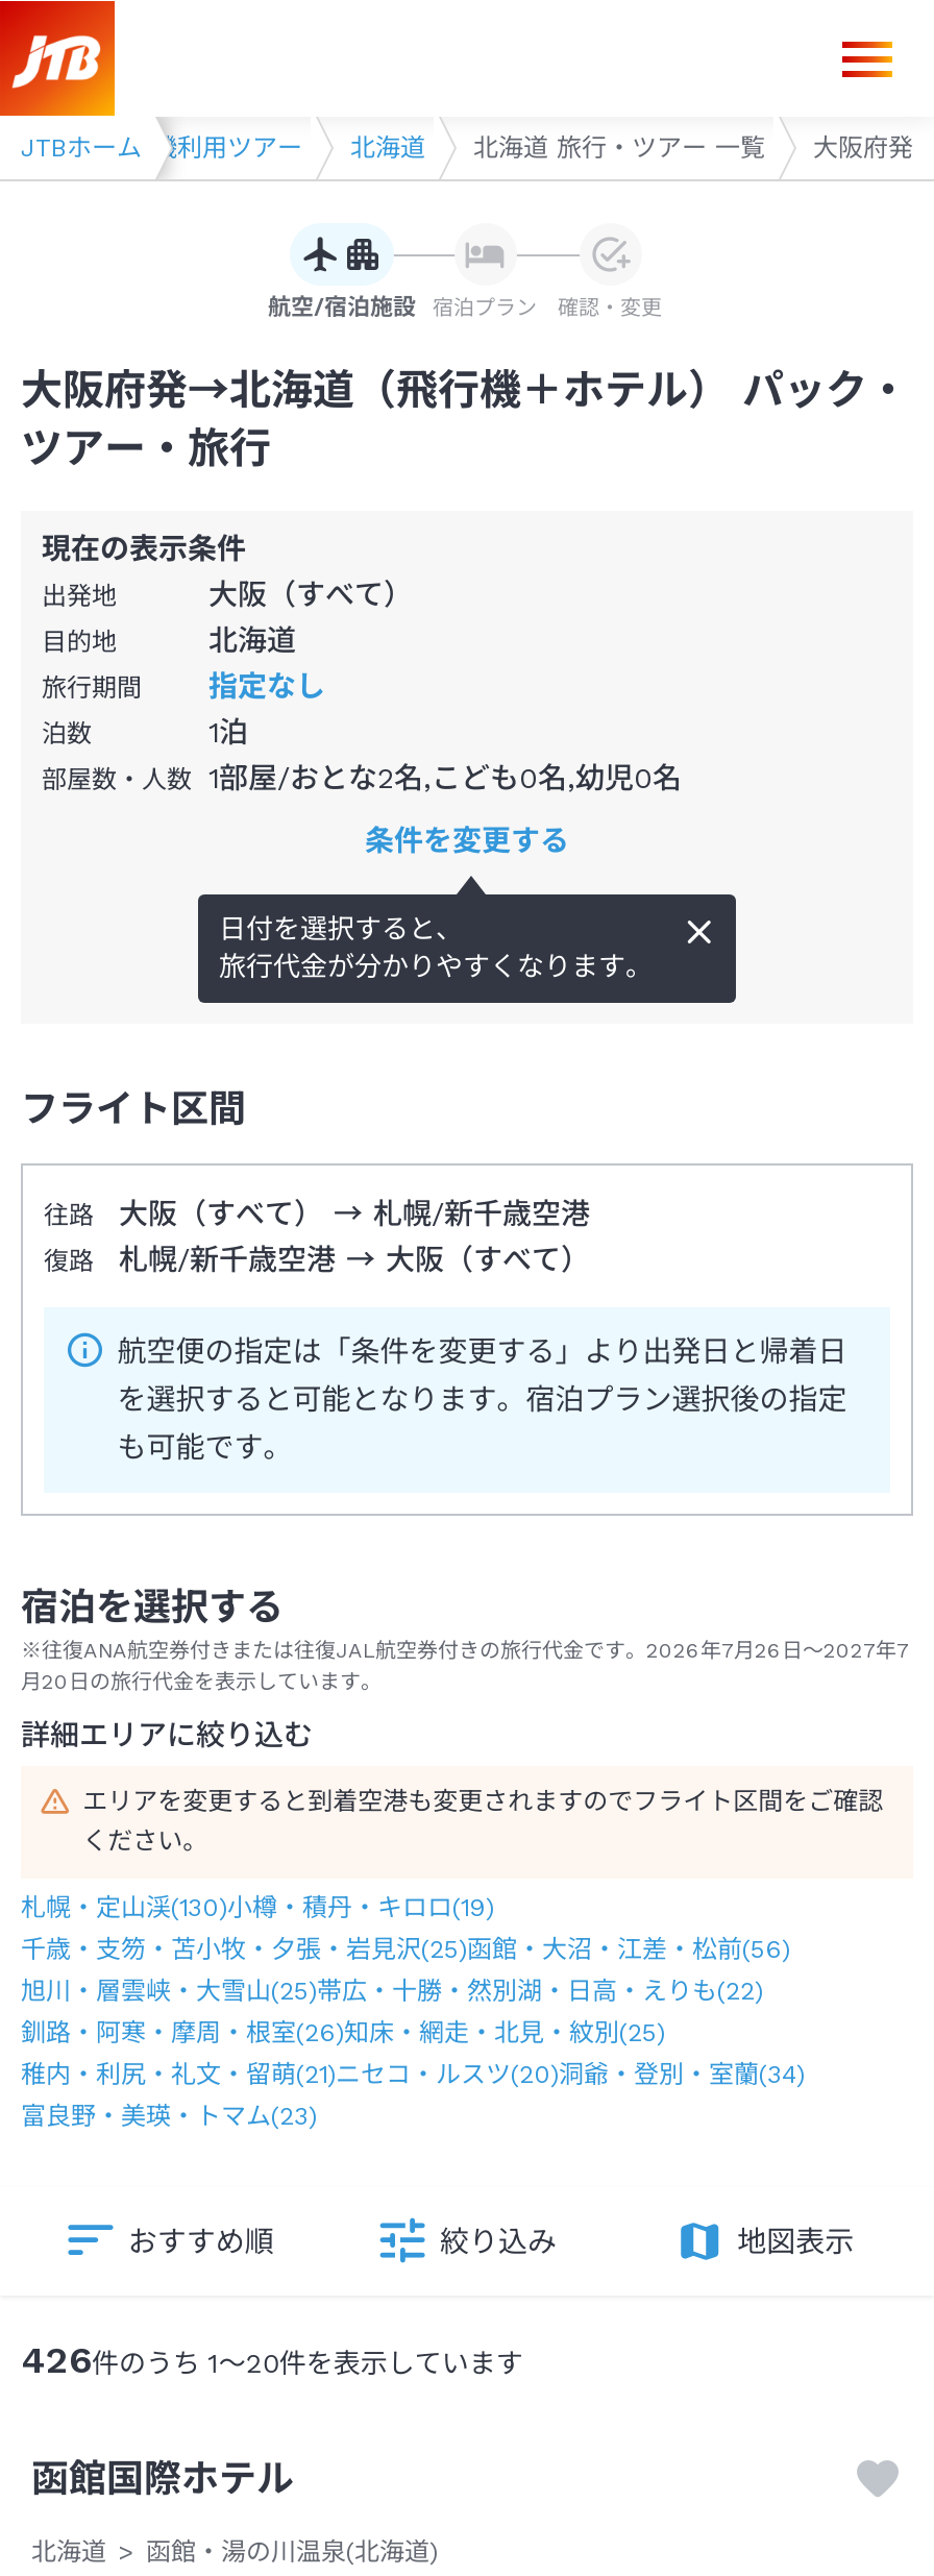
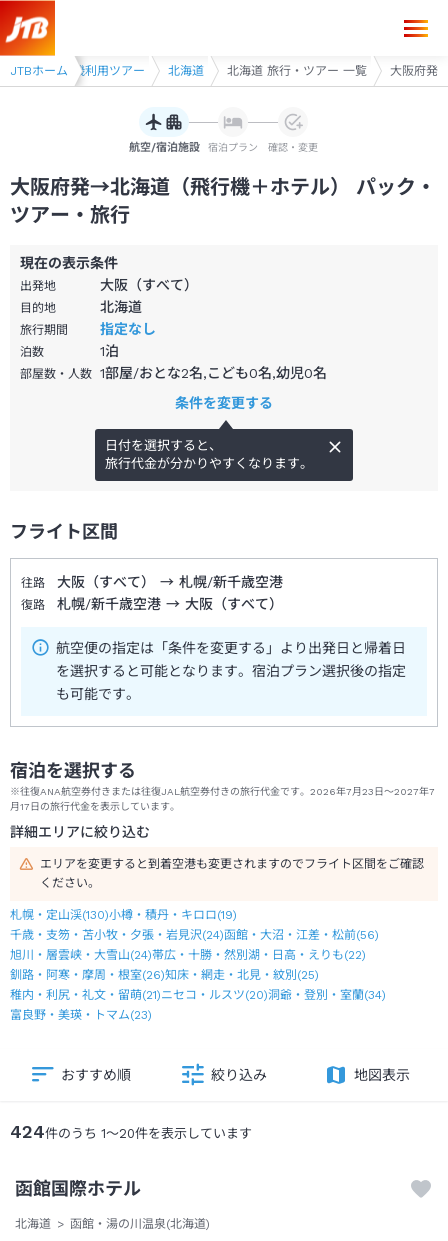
[21,1638,909,1661] ※往復ANA航空券付きまたは往復JAL航空券付きの旅行代金です。2026年7月26日～2027年7 -> [10,786,435,797] ※往復ANA航空券付きまたは往復JAL航空券付きの旅行代金です。2026年7月23日～2027年7
[21,1669,382,1692] 月20日の旅行代金を表示しています。 -> [10,801,180,812] 月17日の旅行代金を表示しています。
[21,1934,790,1963] 千歳・支笏・苫小牧・夕張・岩見沢(25)函館・大沼・江差・松前(56) -> [10,928,379,942] 千歳・支笏・苫小牧・夕張・岩見沢(24)函館・大沼・江差・松前(56)
[21,1976,763,2005] 旭川・層雲峡・大雪山(25)帯広・十勝・然別湖・日高・えりも(22) -> [10,948,366,962] 旭川・層雲峡・大雪山(24)帯広・十勝・然別湖・日高・えりも(22)
[21,2336,523,2380] 426件のうち 1～20件を表示しています -> [10,1121,252,1142] 424件のうち 1～20件を表示しています

